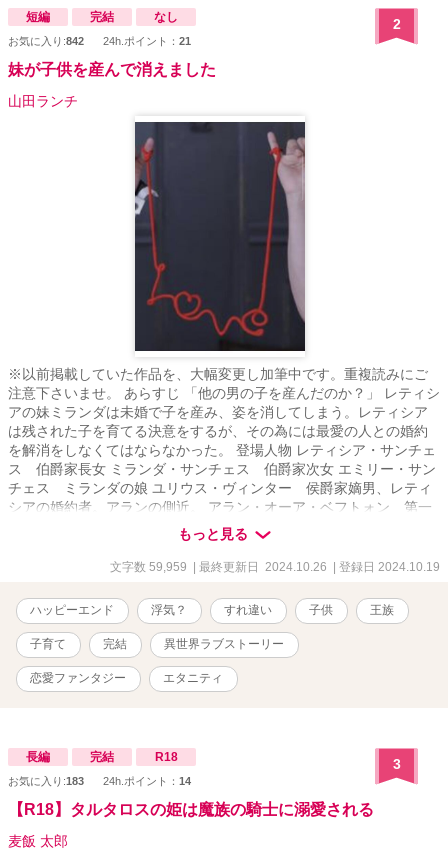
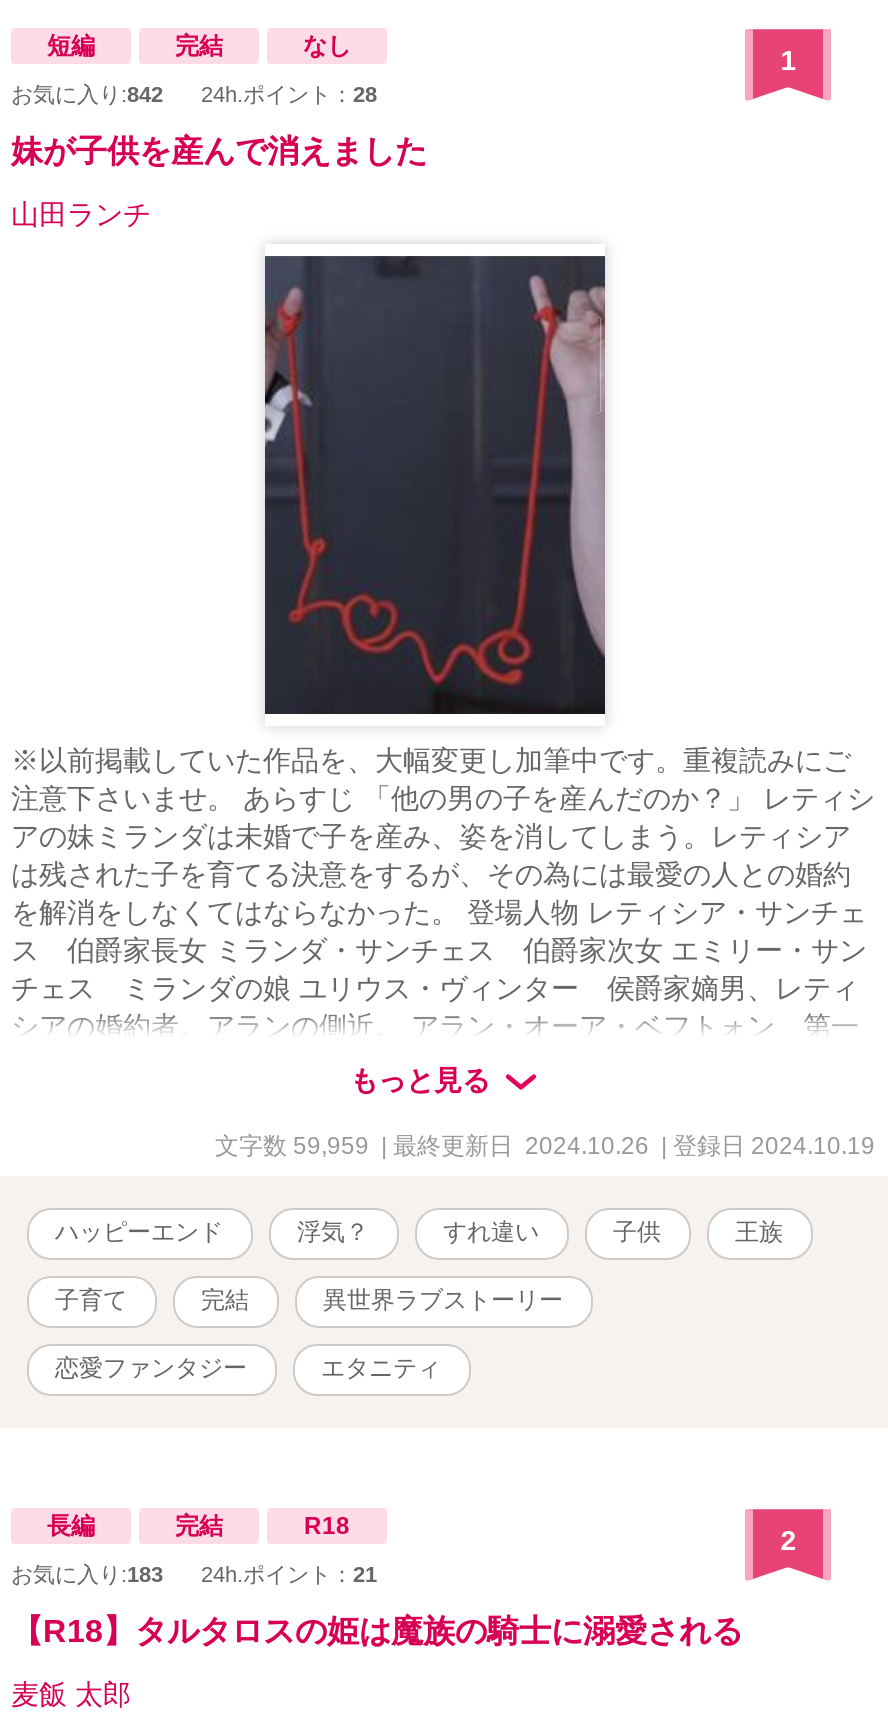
[393,16,401,32] 2 -> [780,44,796,76] 1
[8,35,191,47] お気に入り: 842 24h.ポイント：21 -> [11,82,377,106] お気に入り: 842 24h.ポイント：28
[393,756,401,772] 3 -> [780,1525,796,1557] 2
[8,775,191,787] お気に入り: 183 24h.ポイント：14 -> [11,1563,377,1587] お気に入り: 183 24h.ポイント：21

